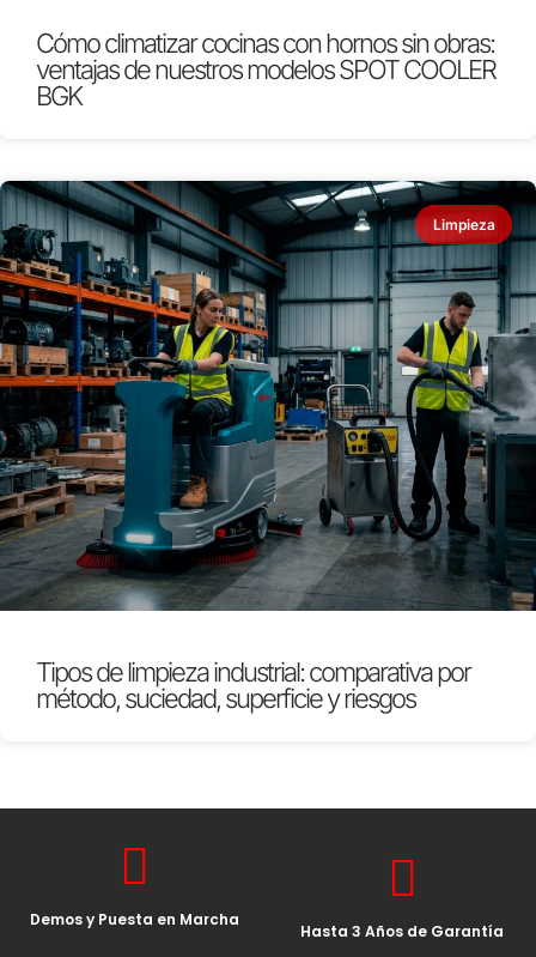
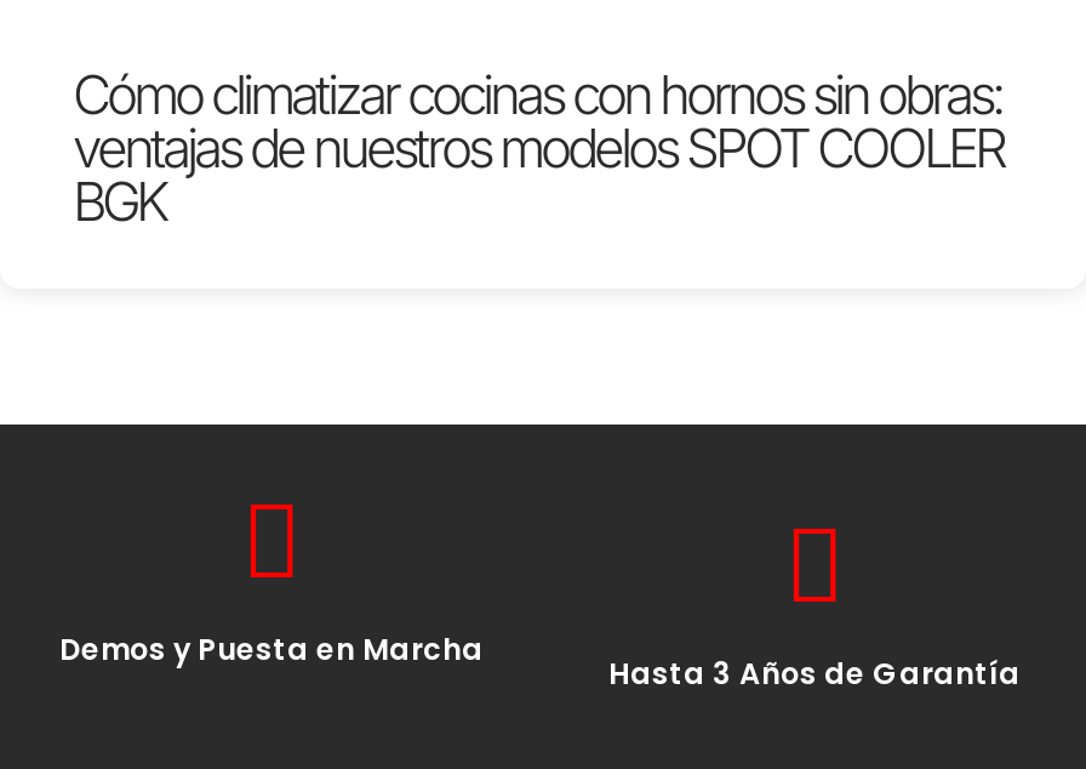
[4,180,532,612] [image] | Limpieza -> none
[36,656,470,714] Tipos de limpieza industrial: comparativa por | método, suciedad, superficie y riesgos -> none

